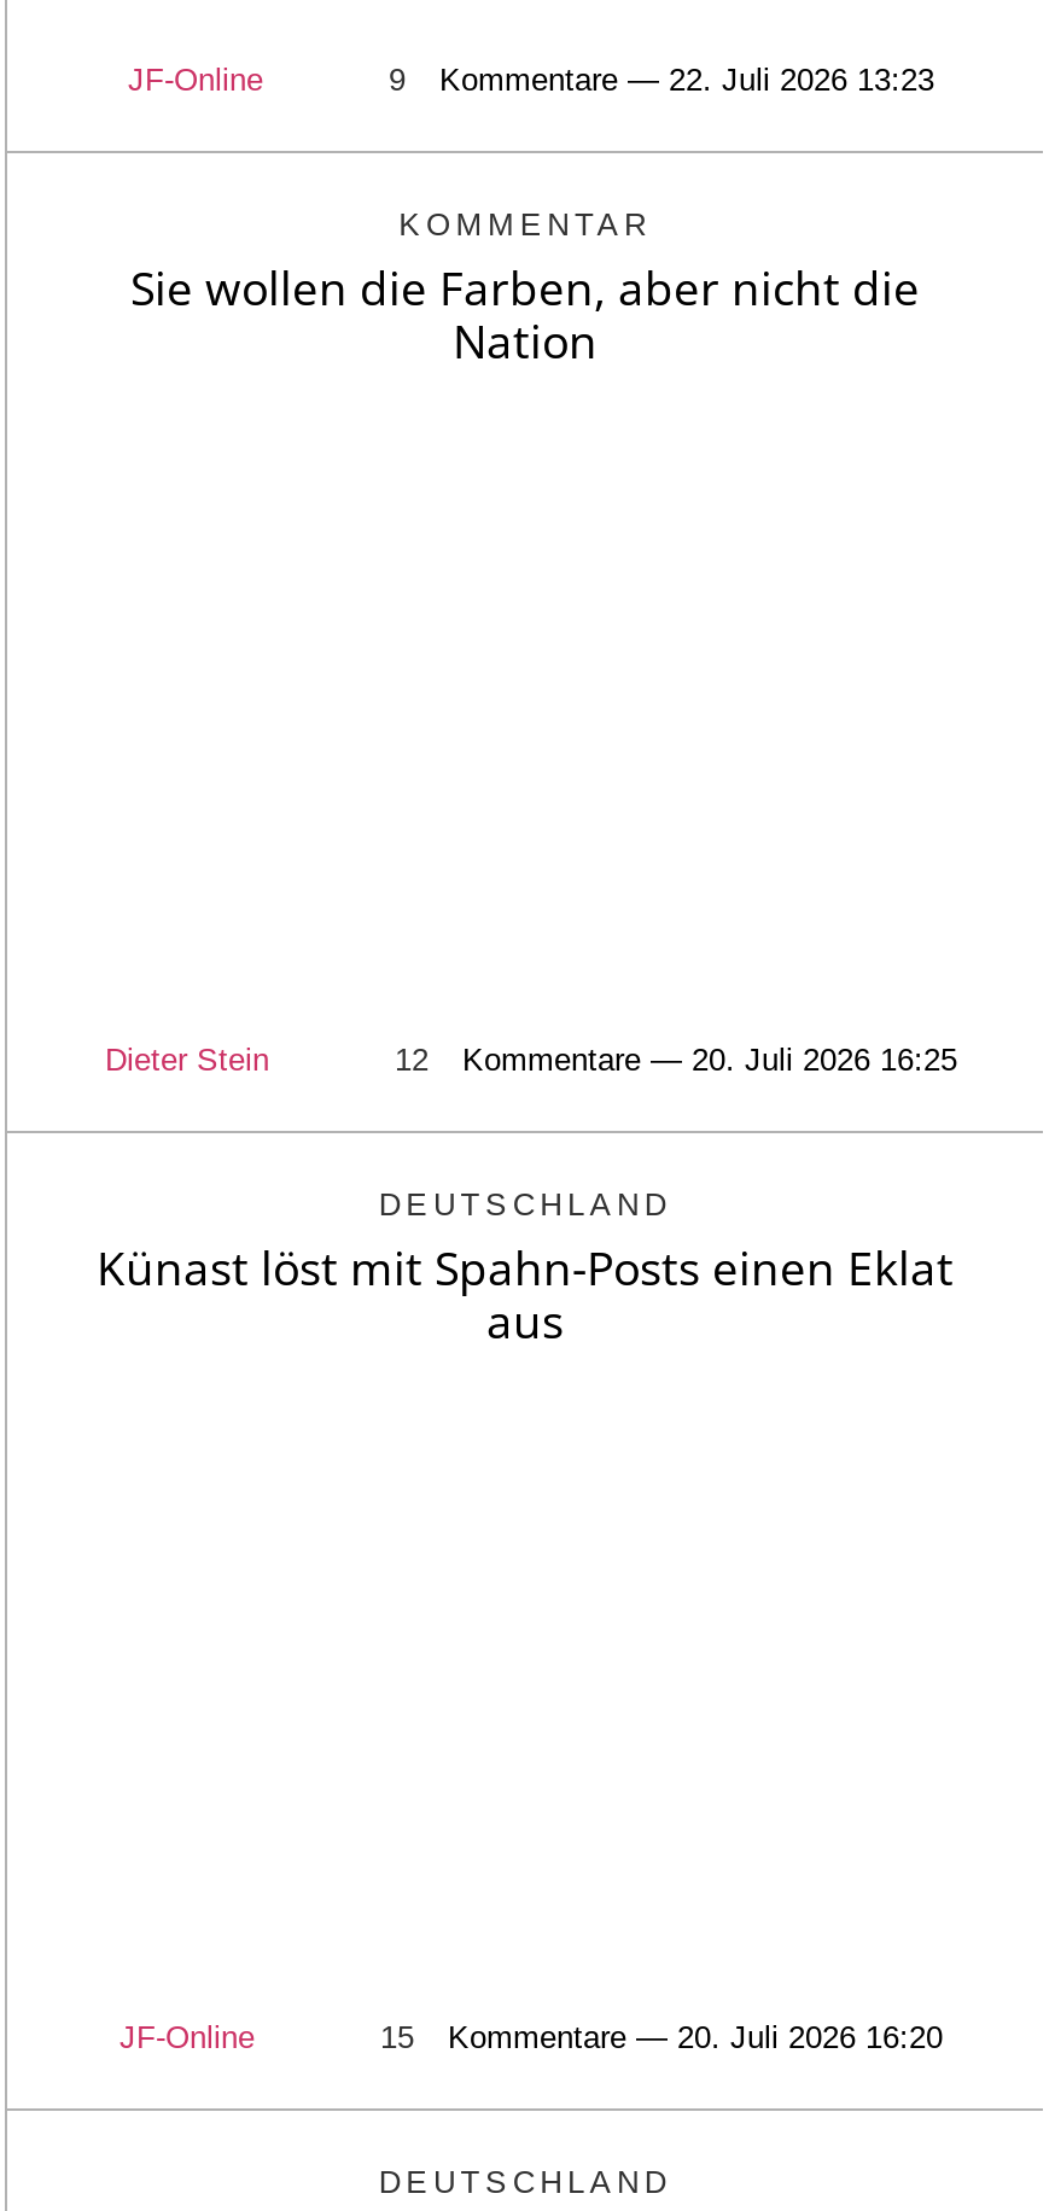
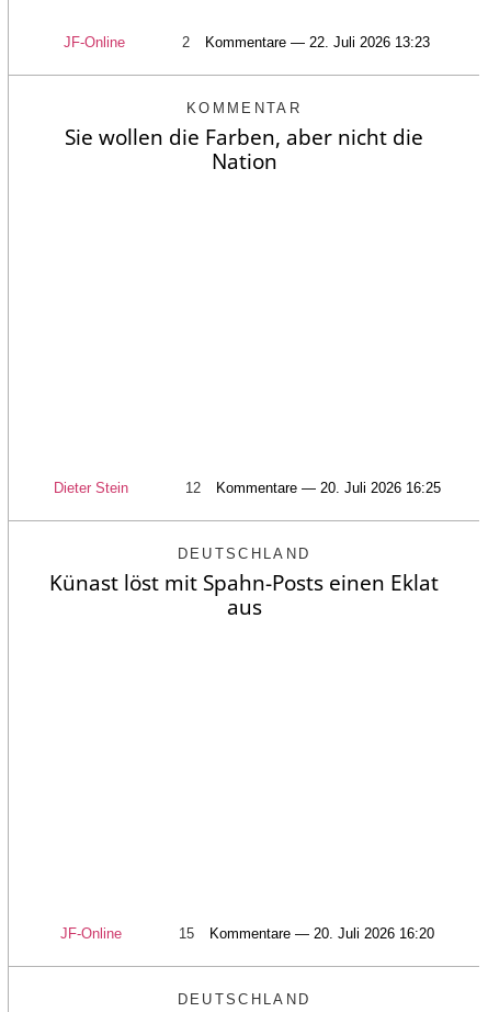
[379,62,934,98] 9 Kommentare — 22. Juli 2026 13:23 -> [178,35,430,51] 2 Kommentare — 22. Juli 2026 13:23

